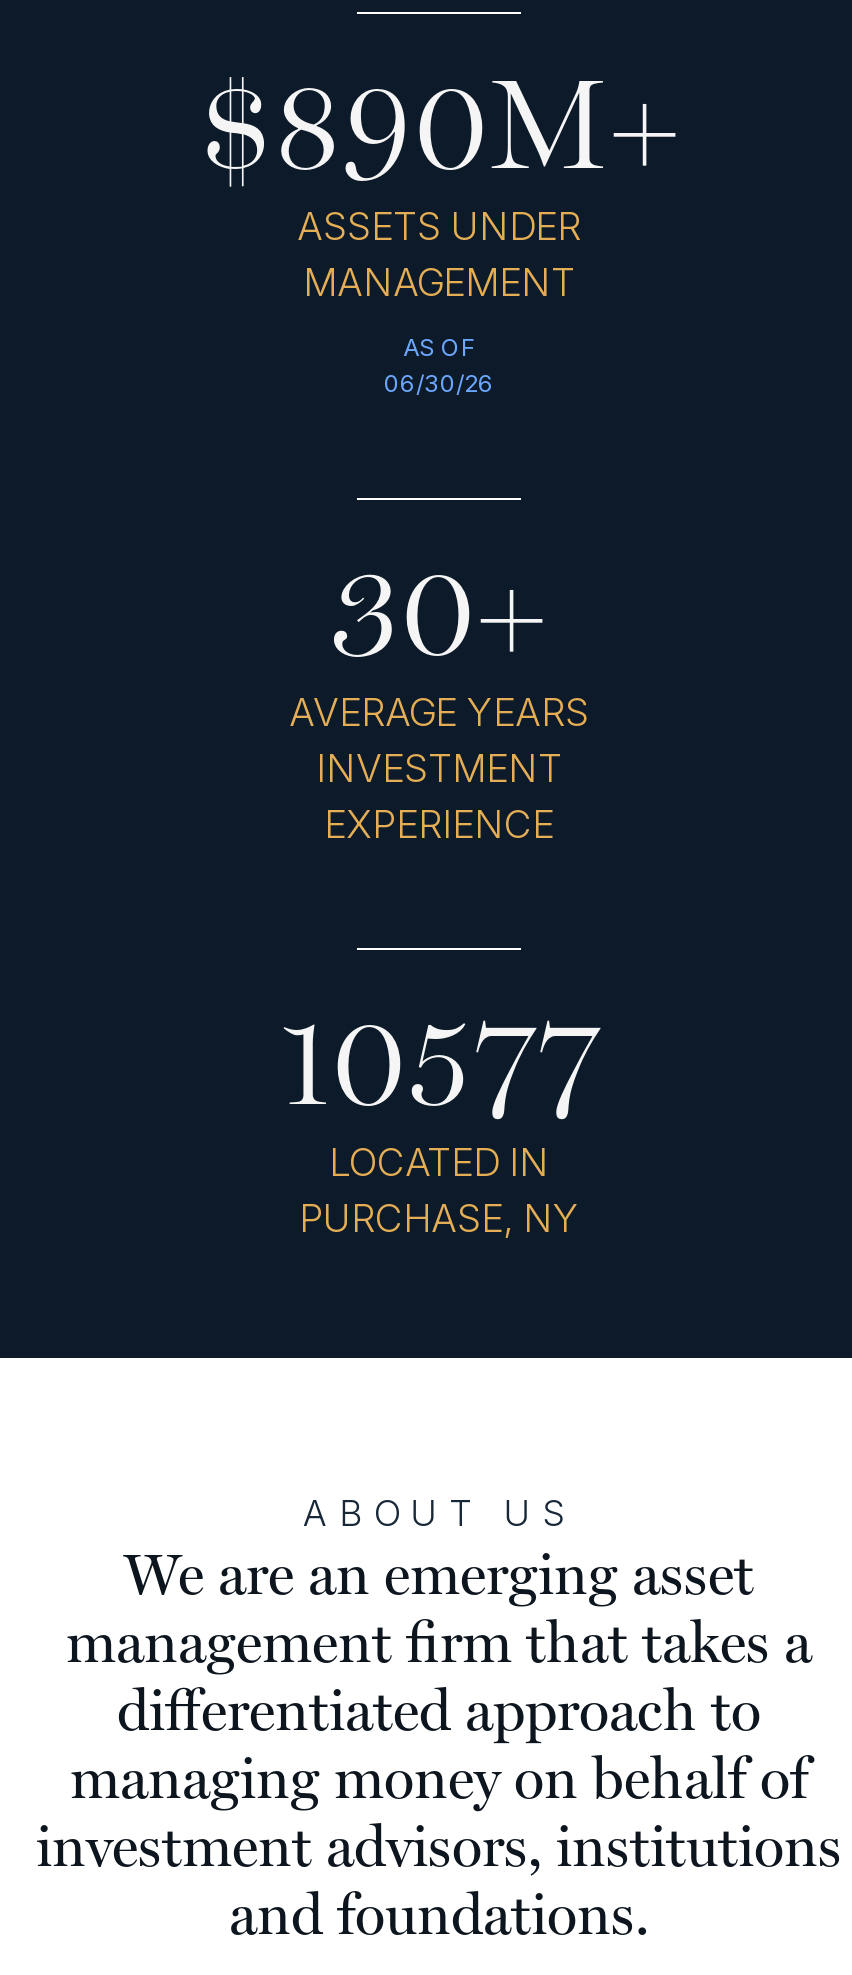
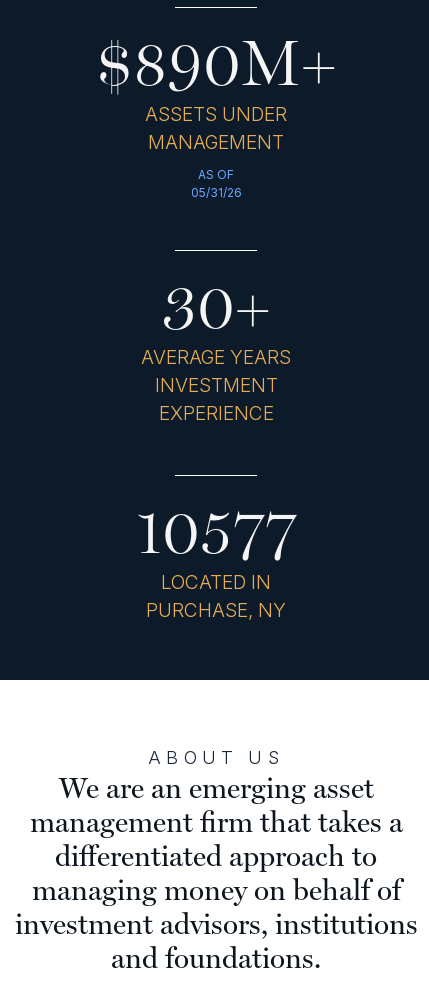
[384,369,494,399] 06/30/26 -> [190,185,241,200] 05/31/26

